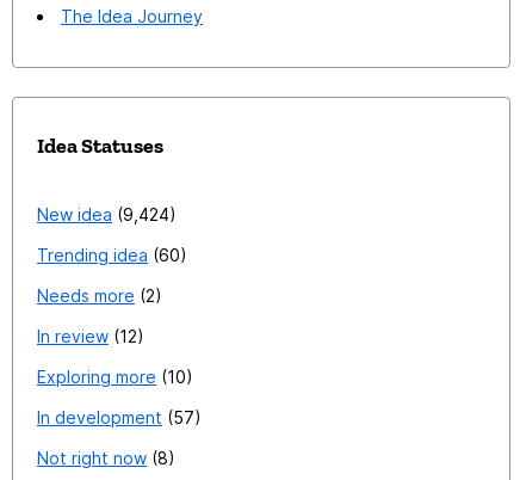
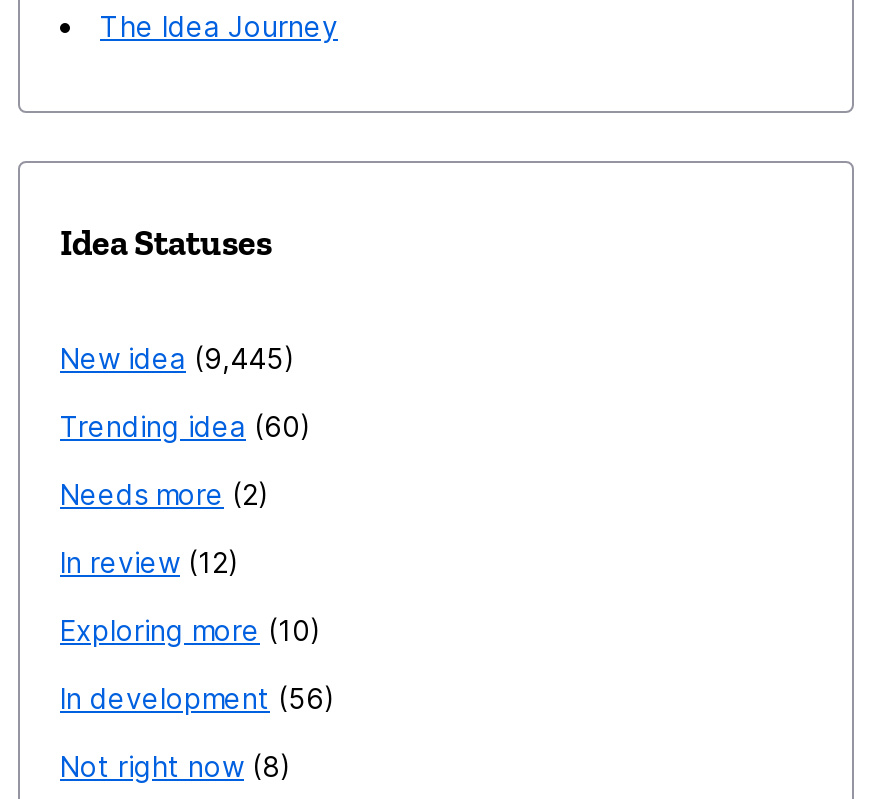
[37,204,169,224] New idea 9,424 -> [60,341,284,375] New idea 9,445
[37,407,194,427] In development 57 -> [60,681,324,715] In development 56

